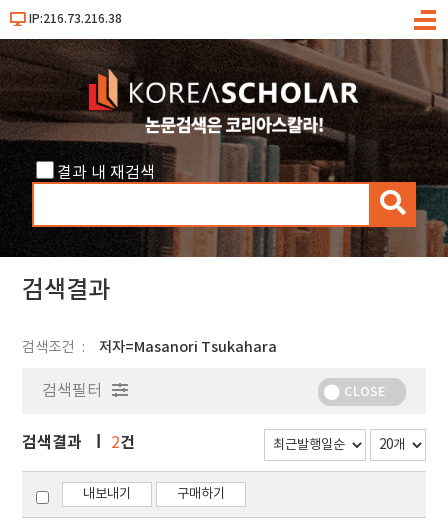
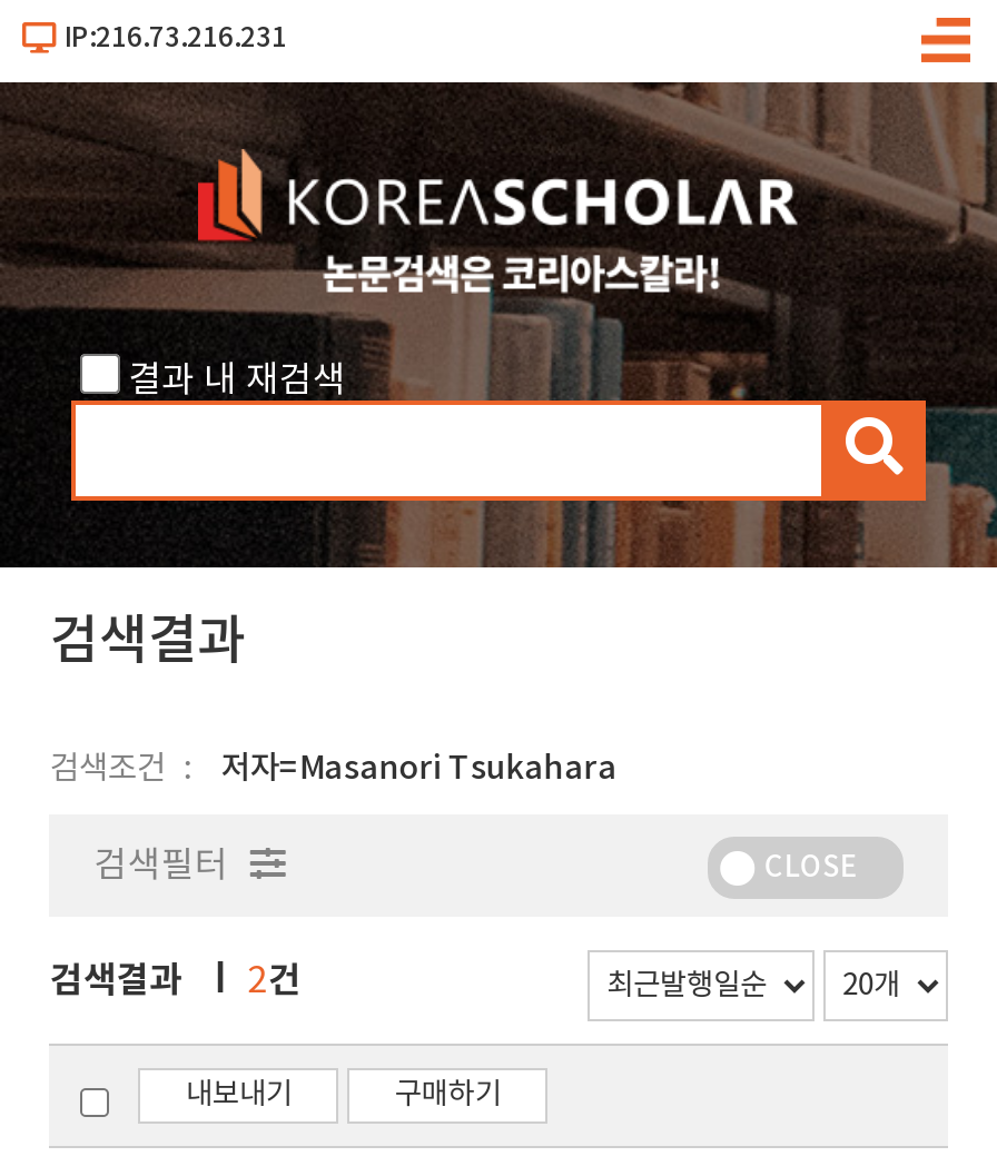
[29,12,122,26] IP:216.73.216.38 -> [65,22,287,53] IP:216.73.216.231

